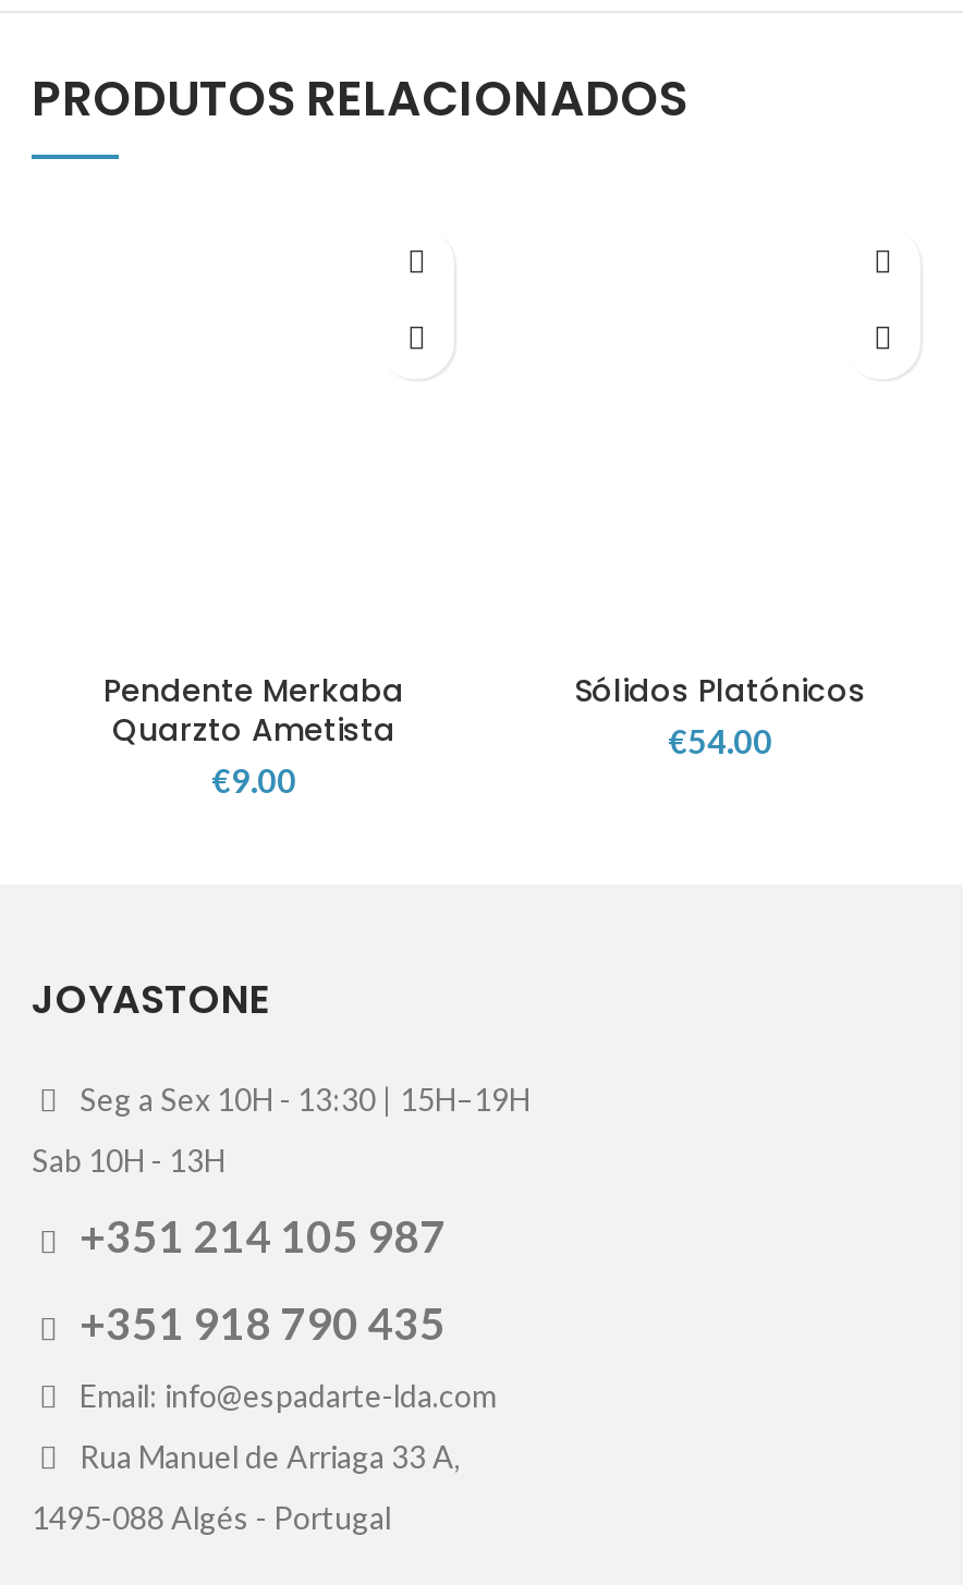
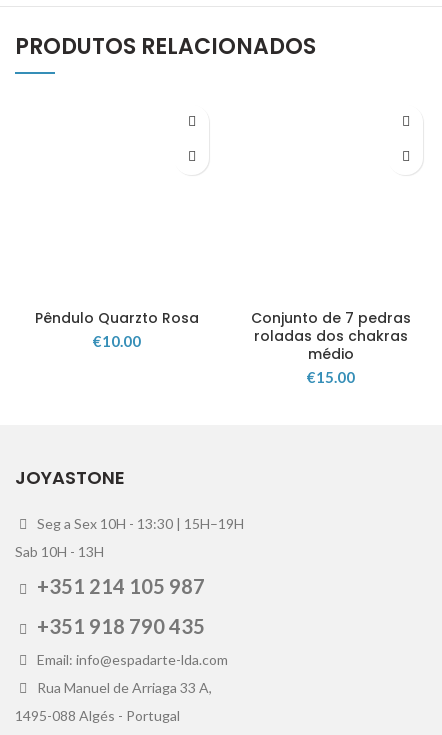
[103,668,404,799] Pendente Merkaba | Quarzto Ametista | €9.00 -> [35,308,199,350] Pêndulo Quarzto Rosa | €10.00
[574,668,866,759] Sólidos Platónicos | €54.00 -> [251,308,411,386] Conjunto de 7 pedras | roladas dos chakras | médio | €15.00

